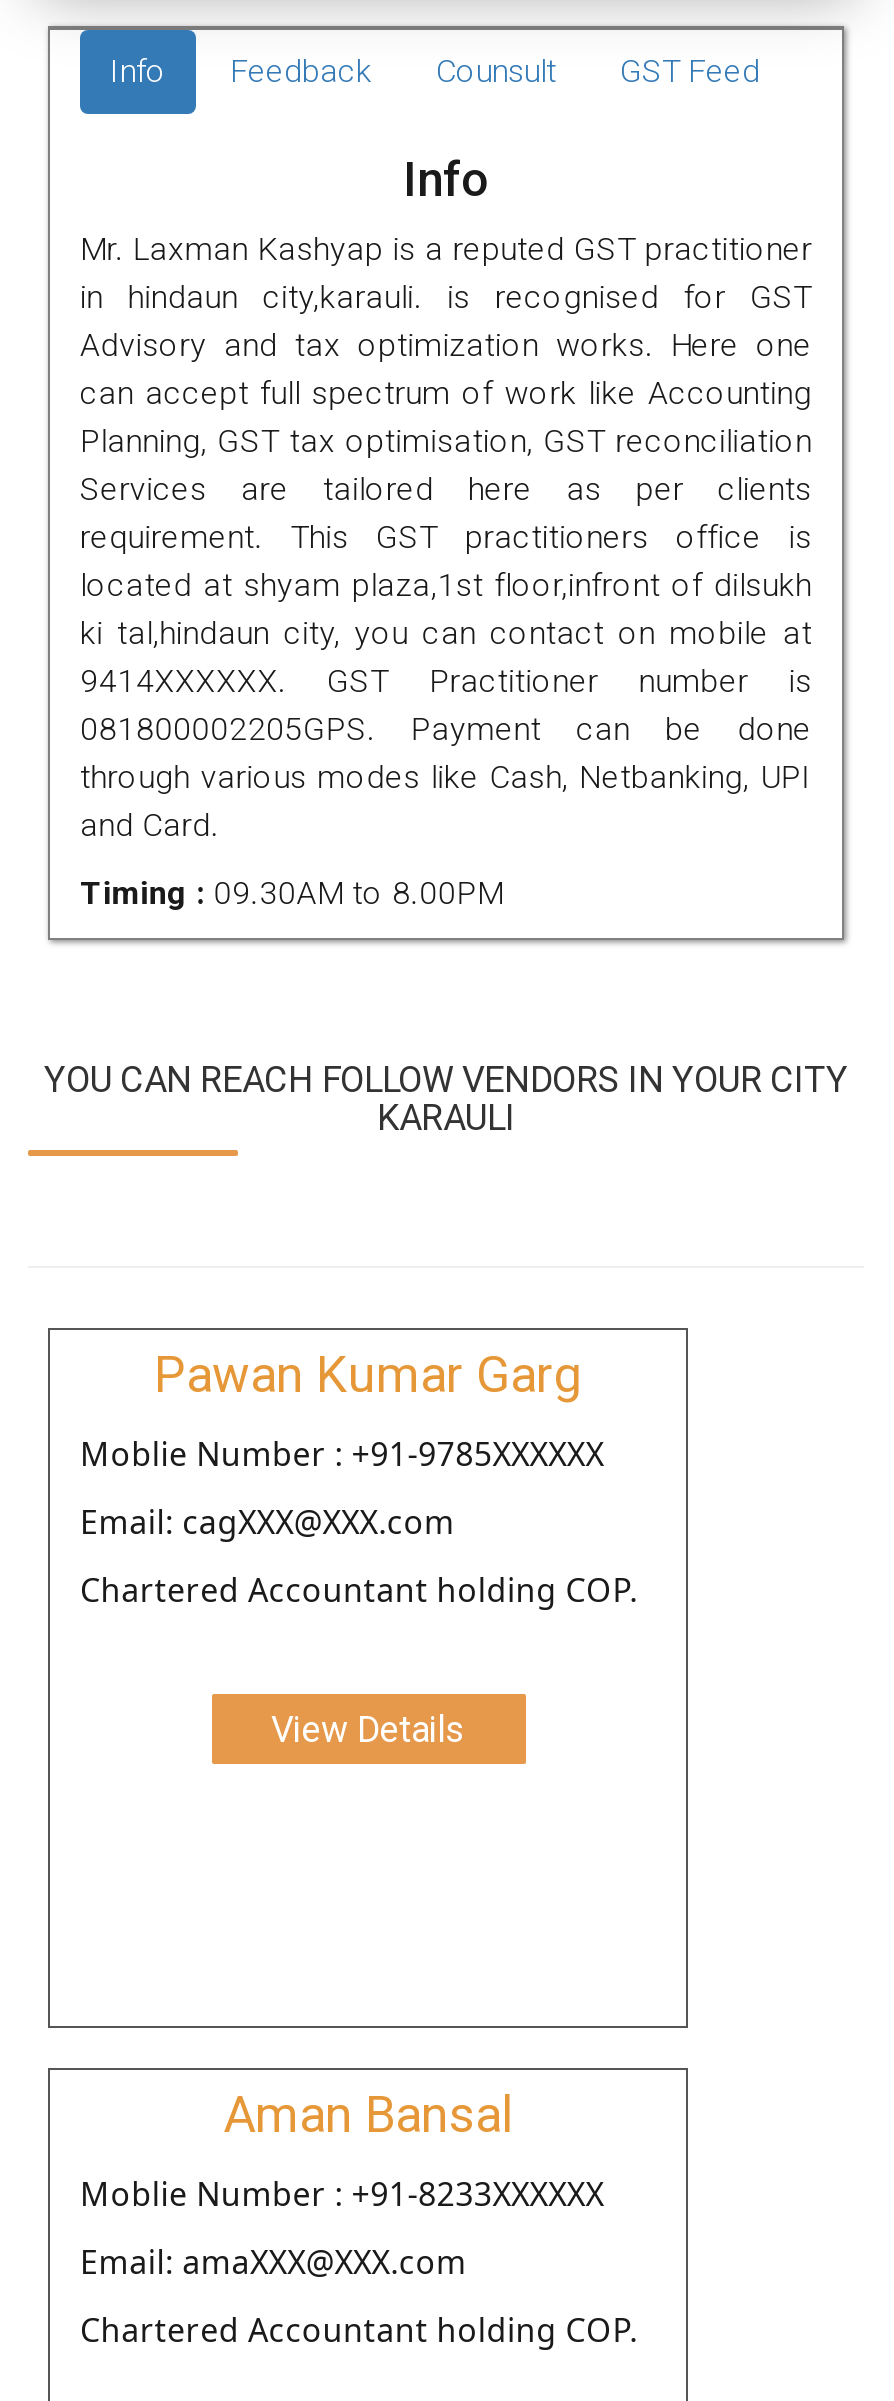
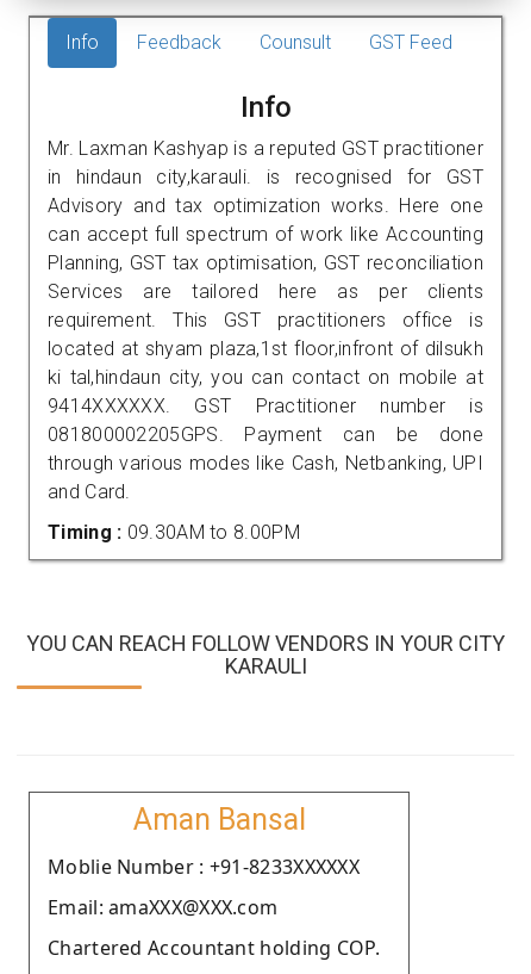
[80,1346,638,1750] Pawan Kumar Garg | Moblie Number : +91-9785XXXXXX | Email: cagXXX@XXX.com | Chartered Accountant holding COP. | View Details -> none

